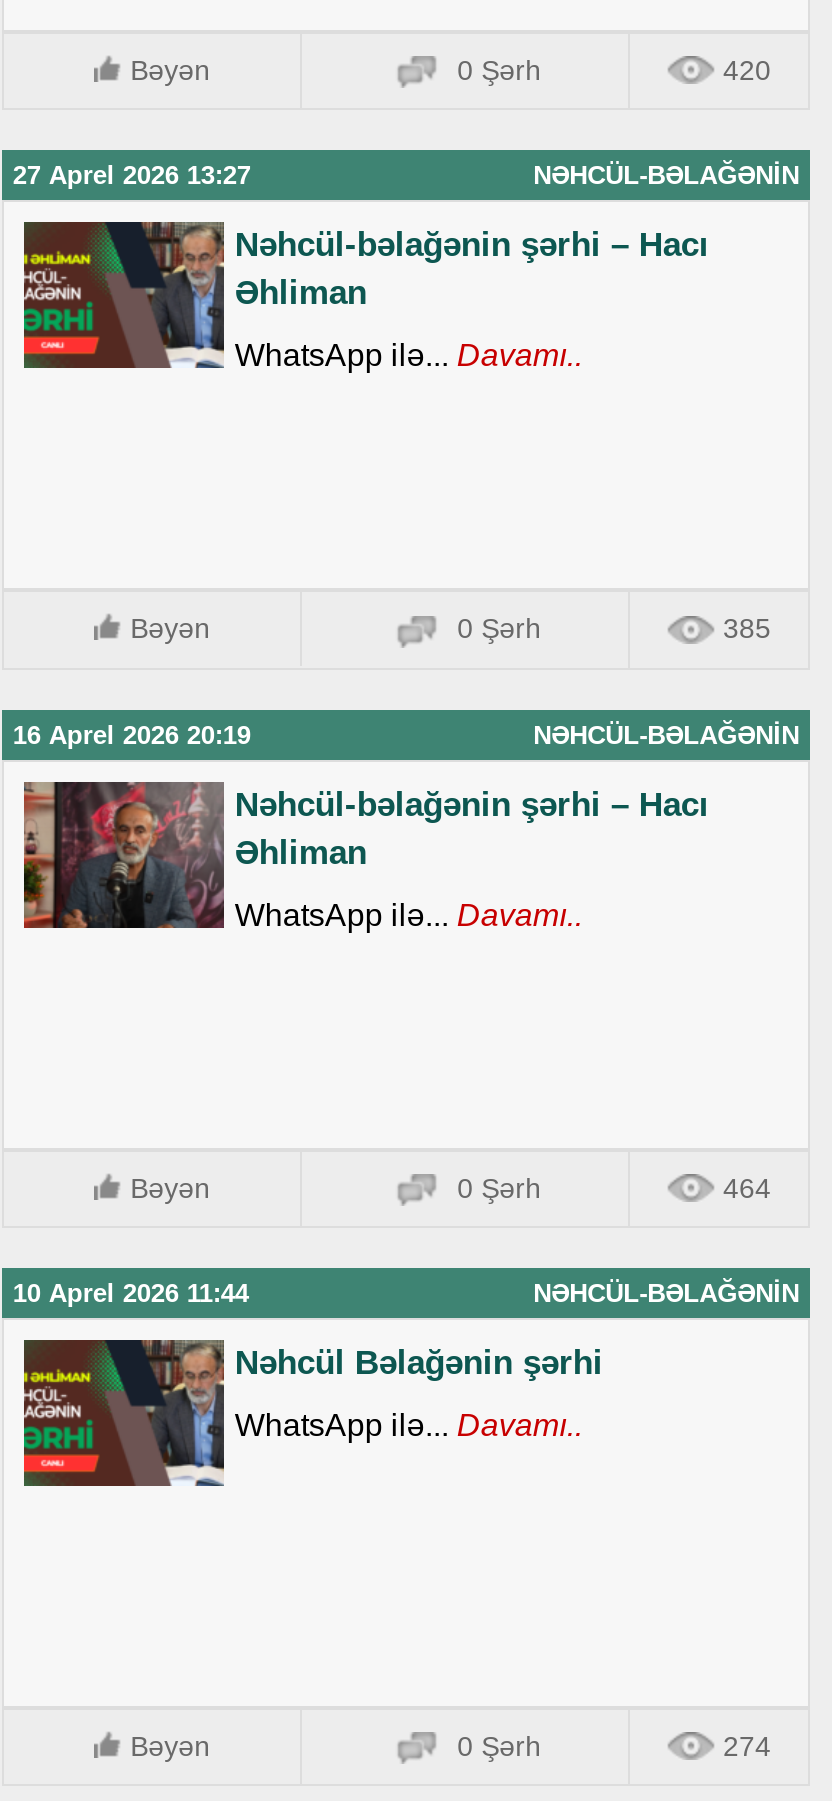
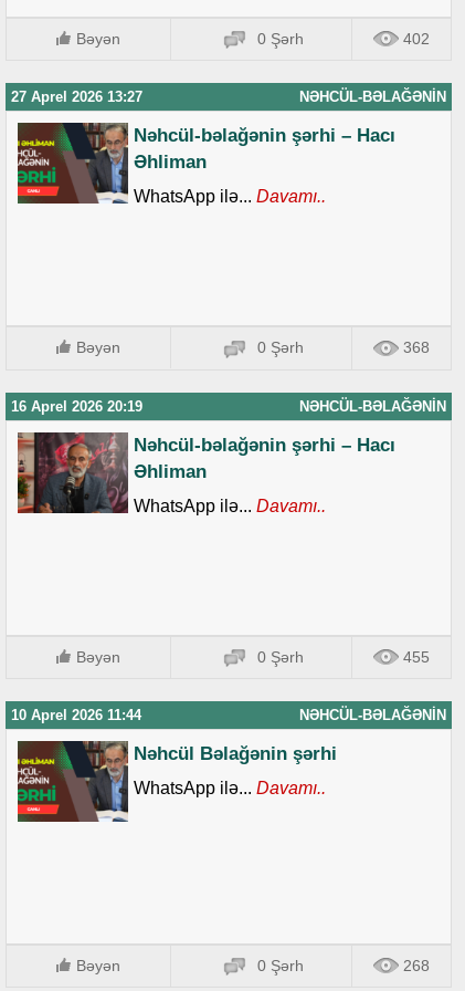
[723,54,771,86] 420 -> [404,30,430,48] 402
[723,613,771,645] 385 -> [404,339,430,357] 368
[723,1172,771,1204] 464 -> [404,648,430,666] 455
[723,1730,771,1762] 274 -> [404,957,430,975] 268

